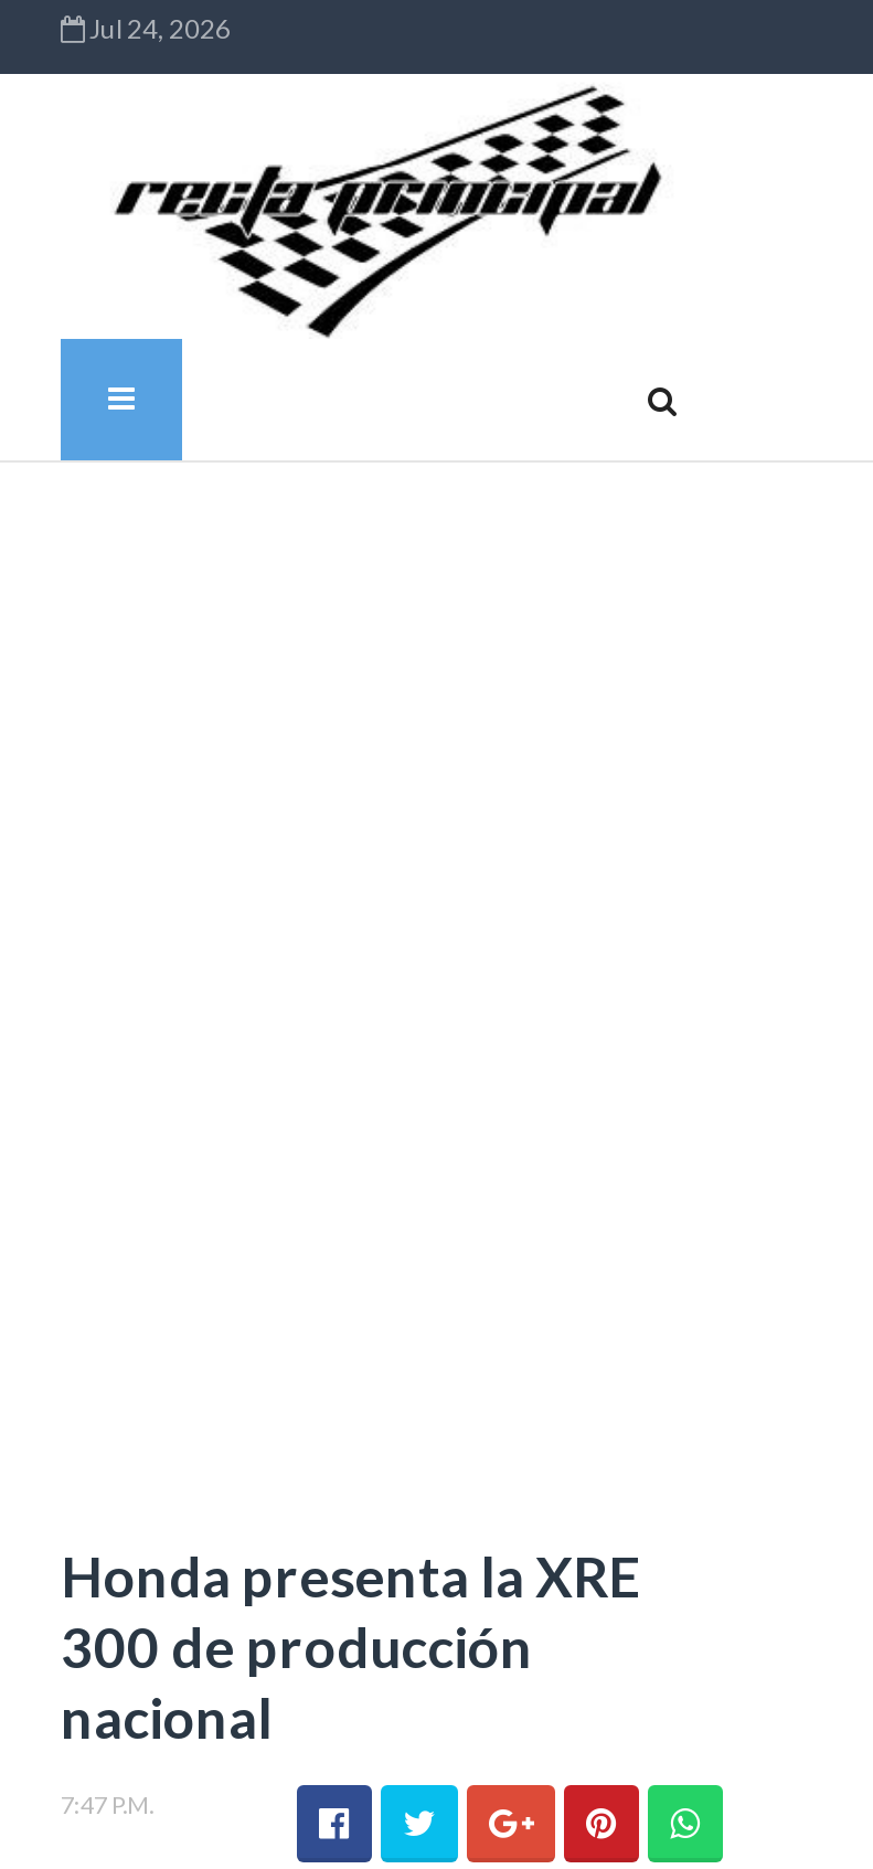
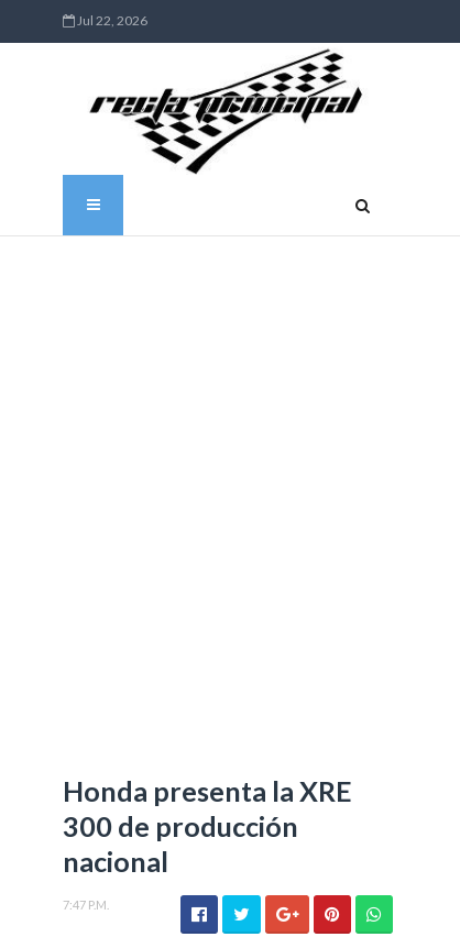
[89,12,231,45] Jul 24, 2026 -> [77,12,147,29] Jul 22, 2026

